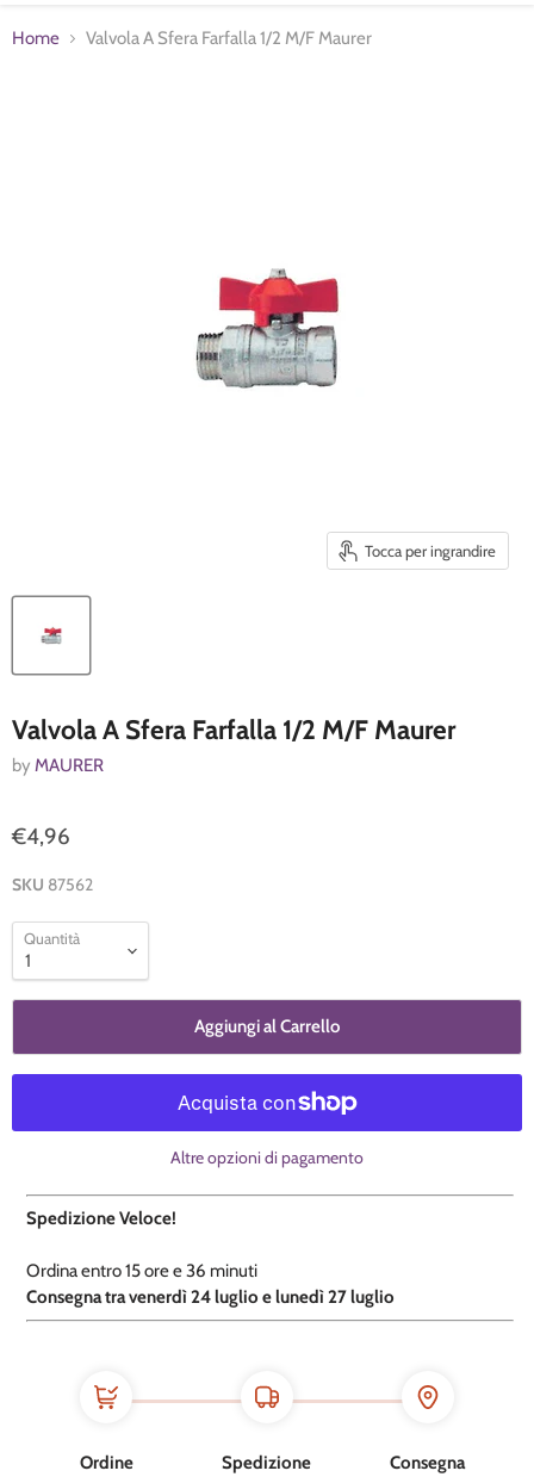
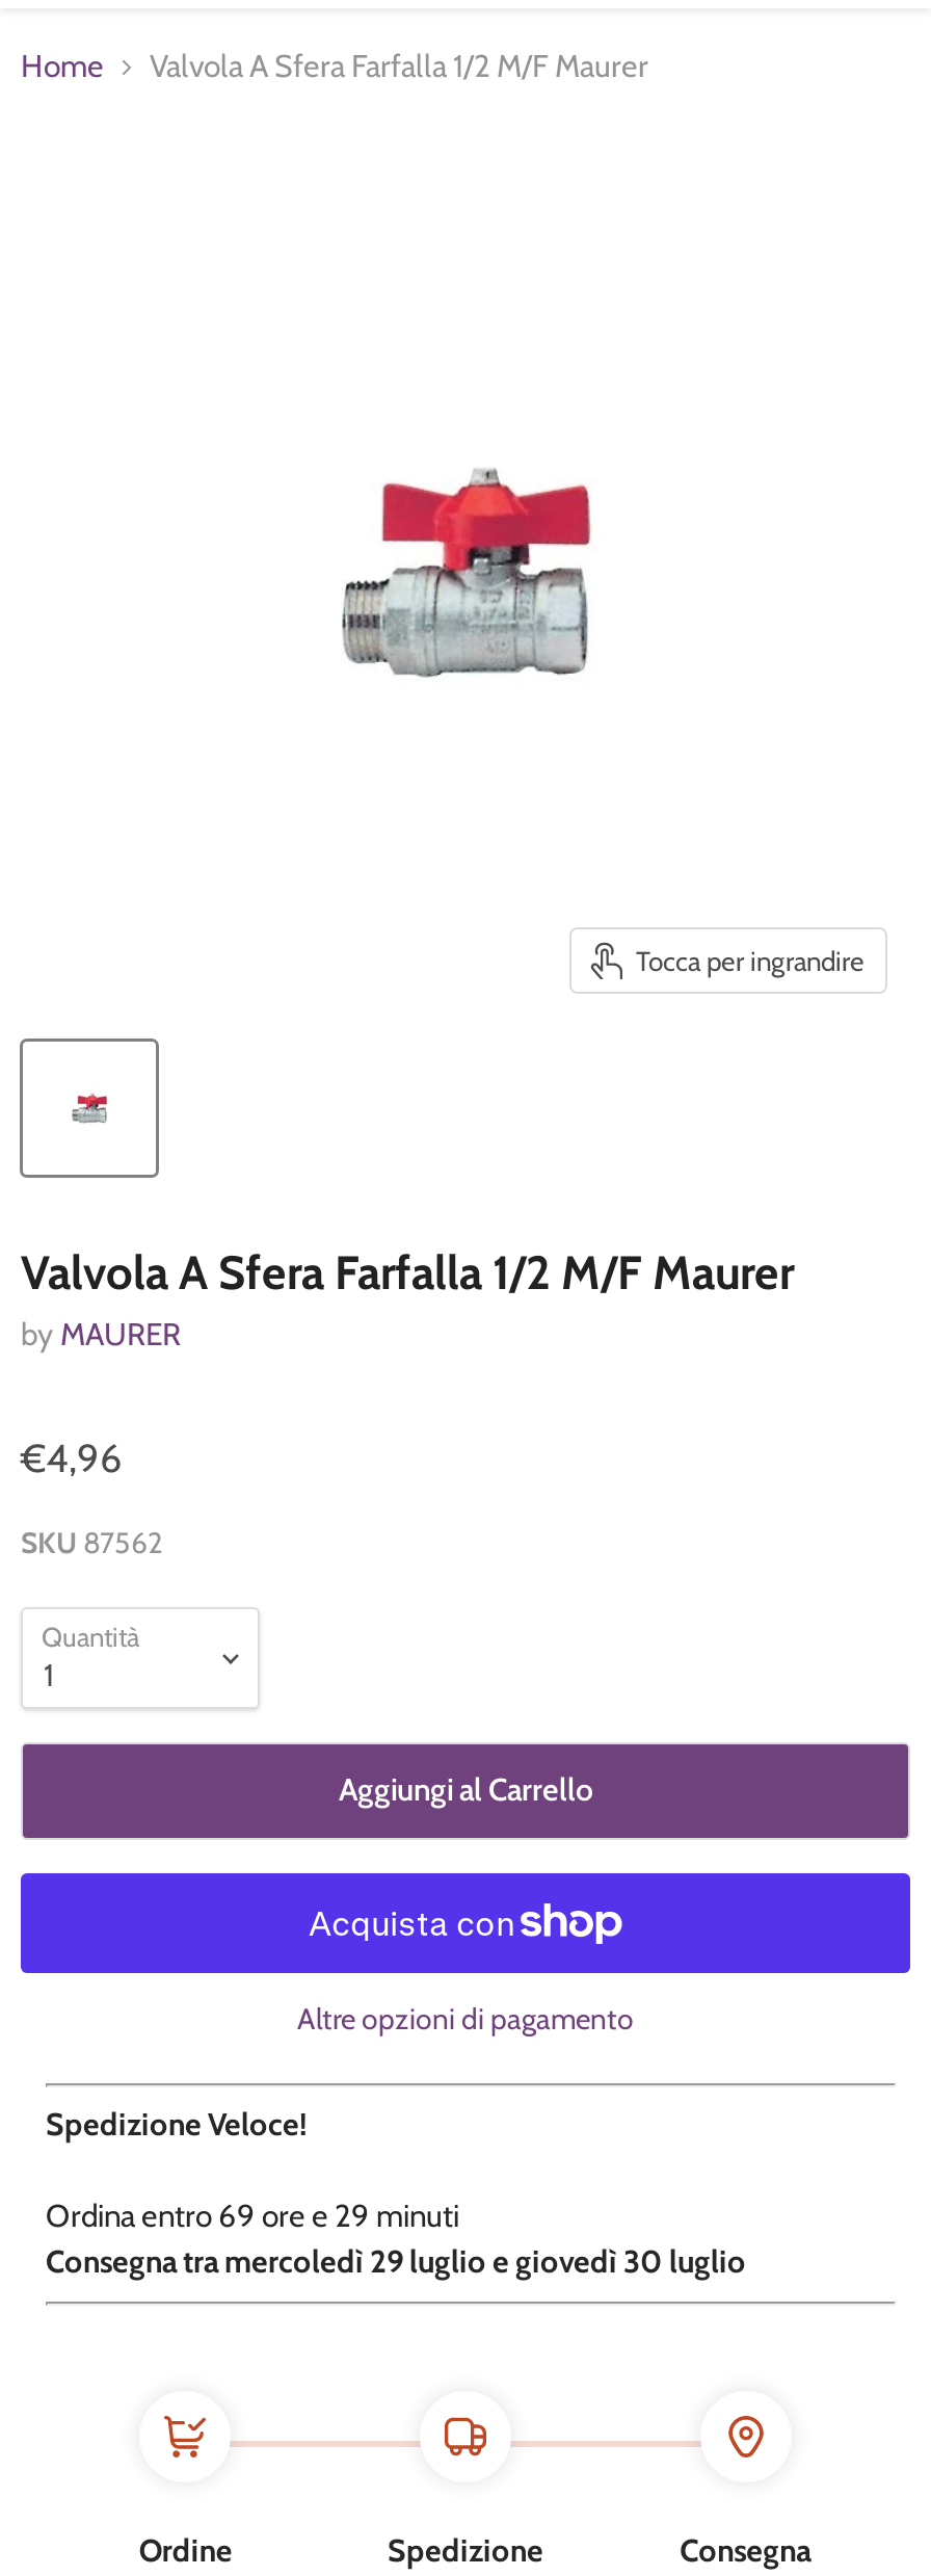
[26,1260,257,1282] Ordina entro 15 ore e 36 minuti -> [46,2198,459,2235] Ordina entro 69 ore e 29 minuti
[26,1287,395,1308] Consegna tra venerdì 24 luglio e lunedì 27 luglio -> [46,2244,746,2281] Consegna tra mercoledì 29 luglio e giovedì 30 luglio

